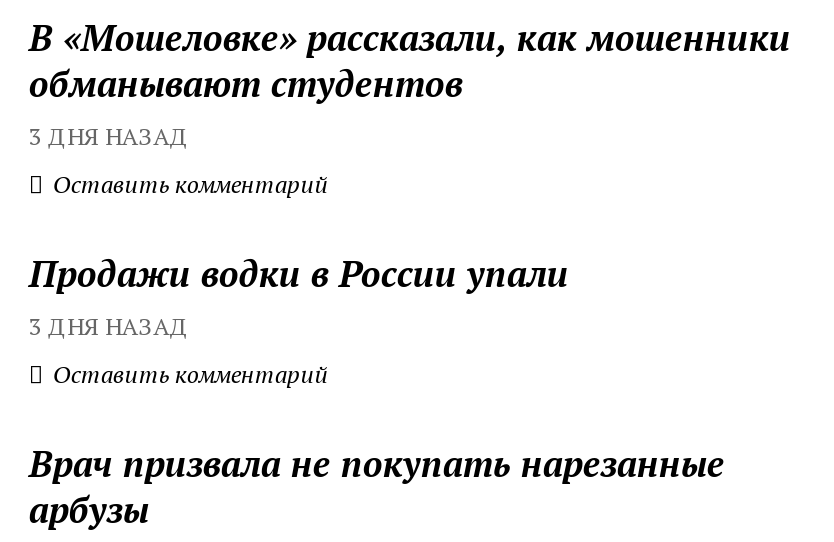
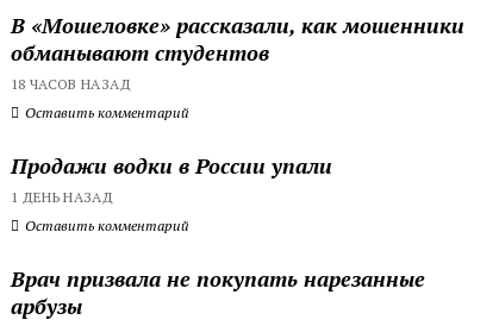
[29,120,189,150] 3 ДНЯ НАЗАД -> [11,74,131,92] 18 ЧАСОВ НАЗАД
[29,310,189,340] 3 ДНЯ НАЗАД -> [11,187,113,205] 1 ДЕНЬ НАЗАД

